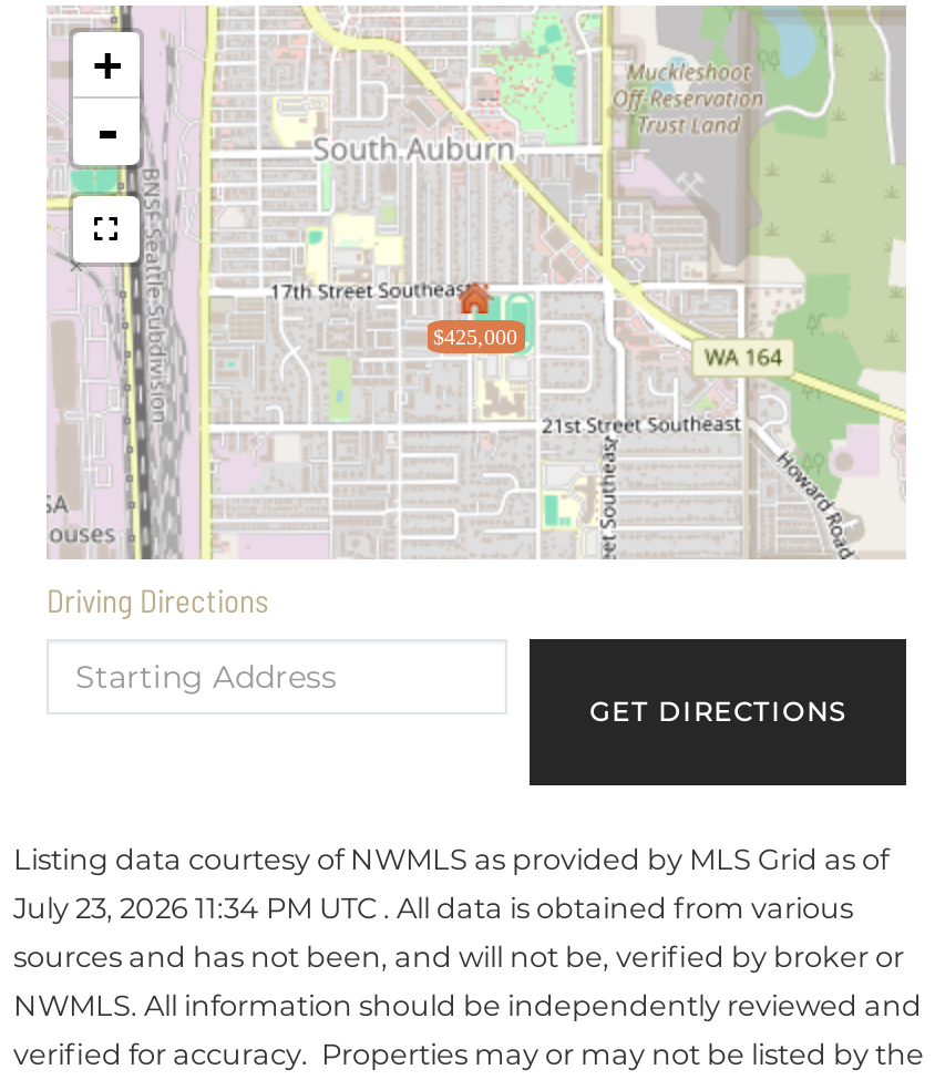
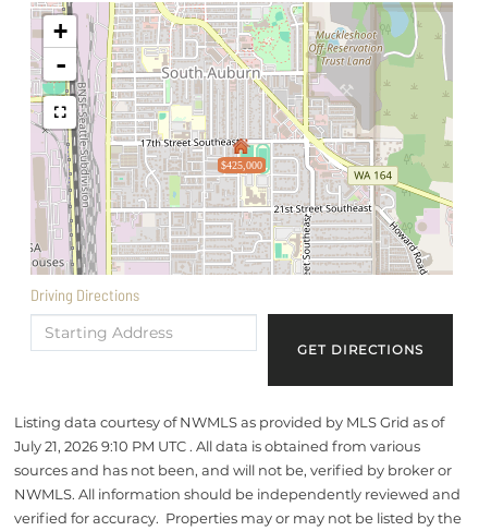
[13,889,853,925] July 23, 2026 11:34 PM UTC . All data is obtained from various -> [14,437,420,455] July 21, 2026 9:10 PM UTC . All data is obtained from various

